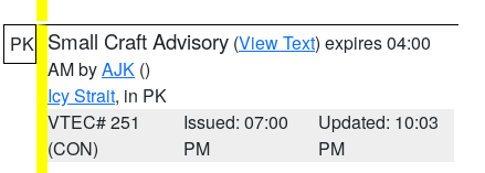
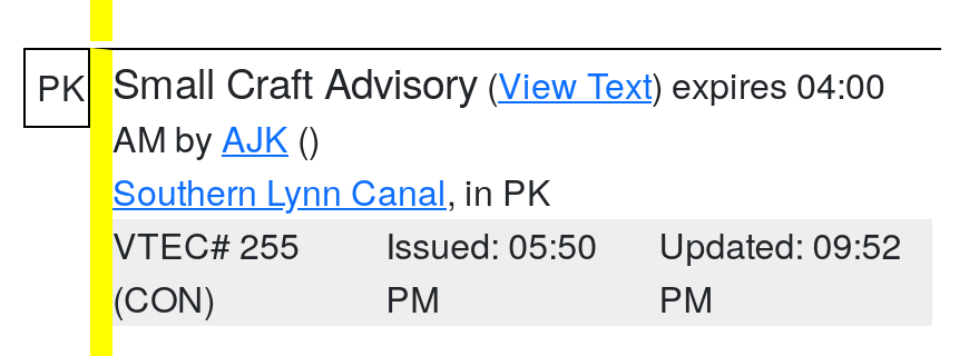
[48,83,167,134] Icy Strait, in PK | VTEC# 251 -> [112,166,551,270] Southern Lynn Canal, in PK | VTEC# 255
[183,109,288,134] Issued: 07:00 -> [386,219,597,270] Issued: 05:50
[318,109,439,134] Updated: 10:03 -> [659,219,902,270] Updated: 09:52

